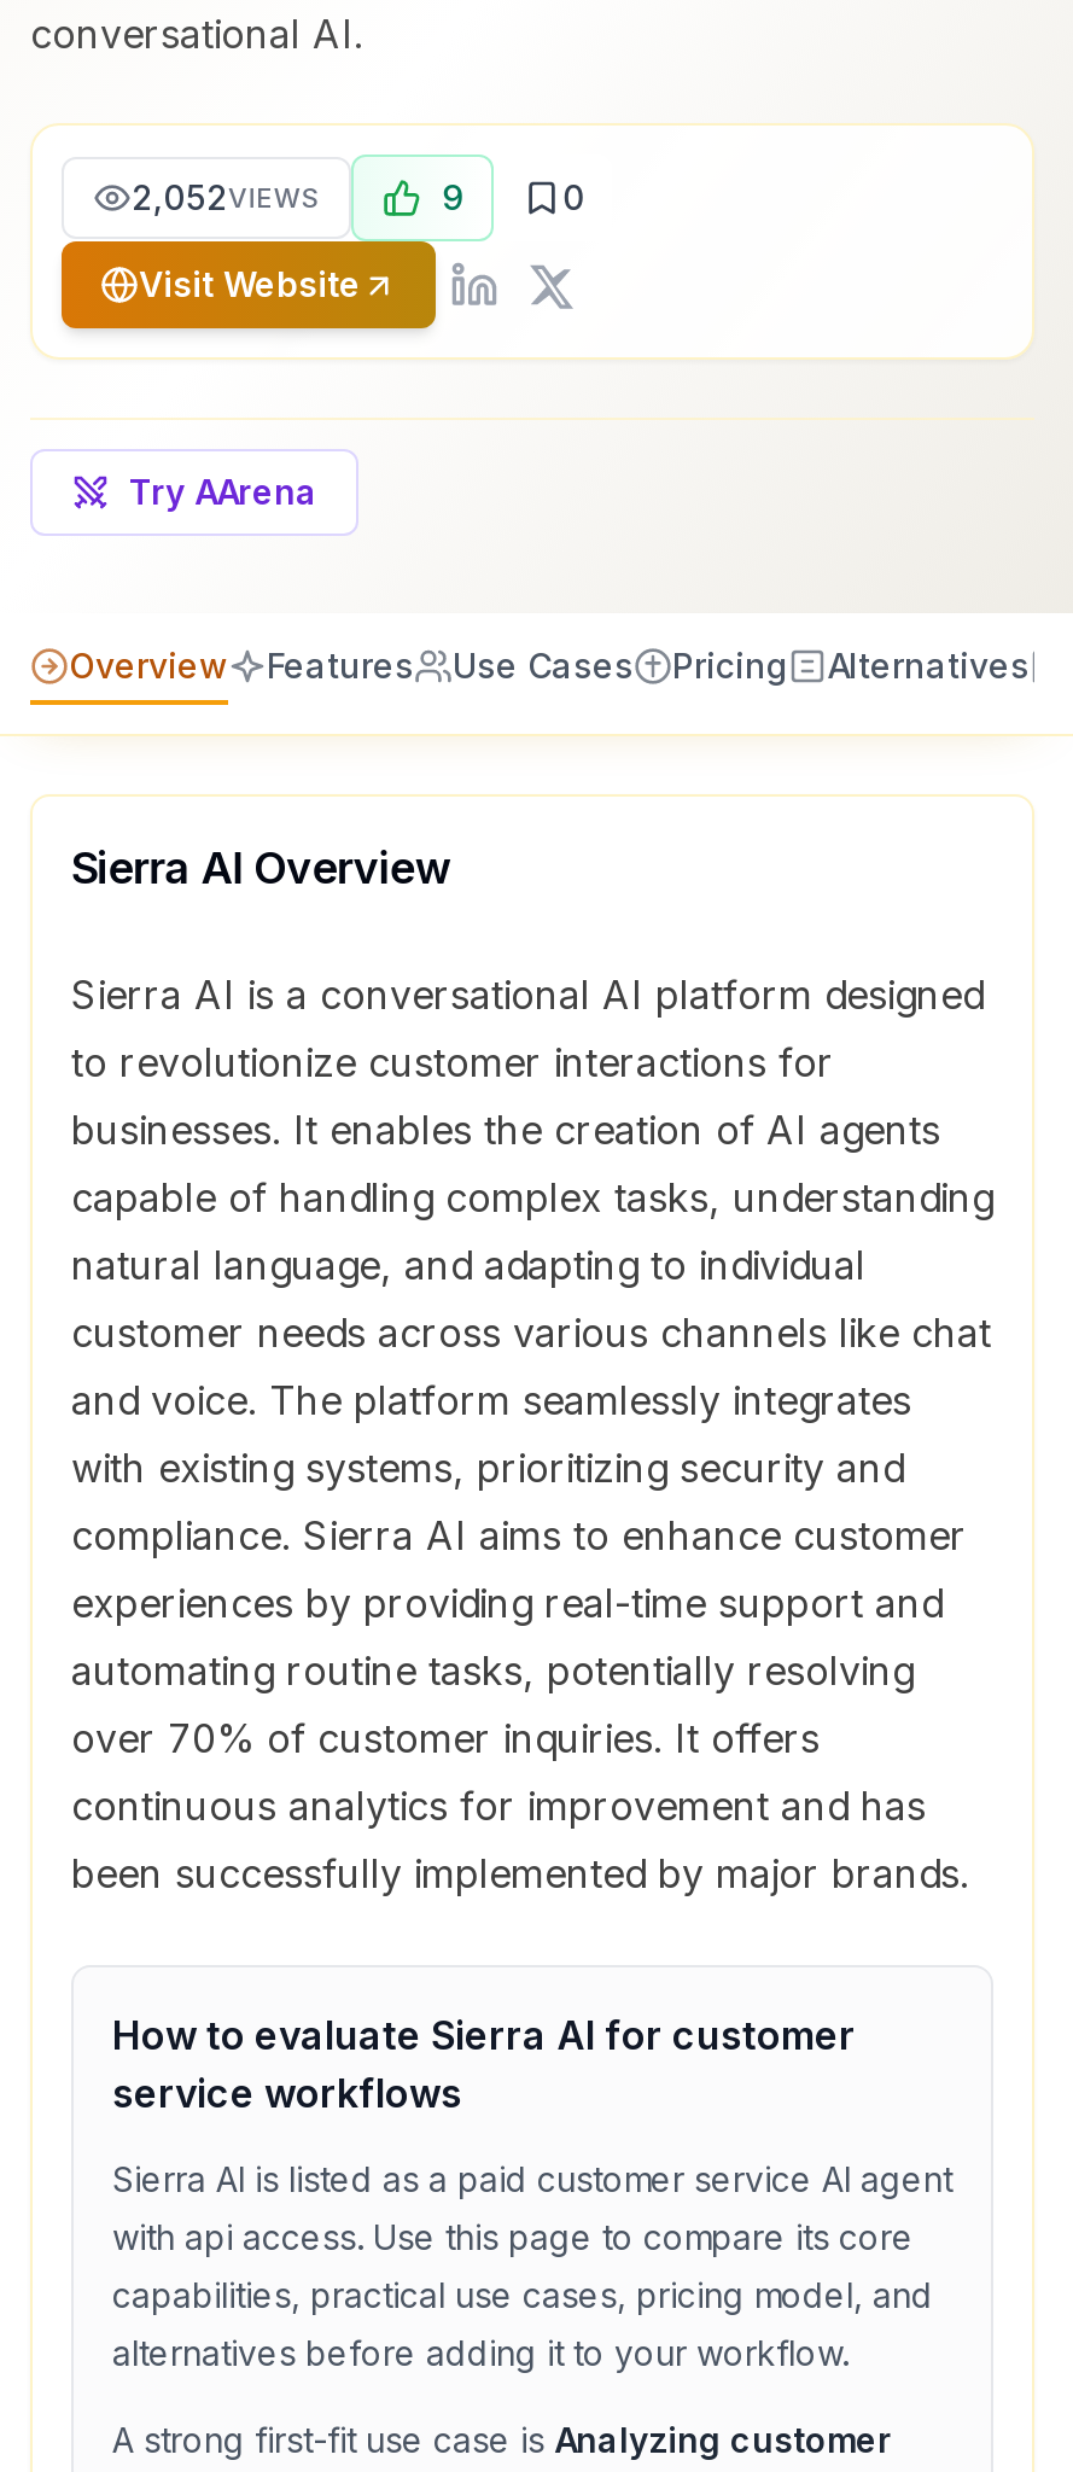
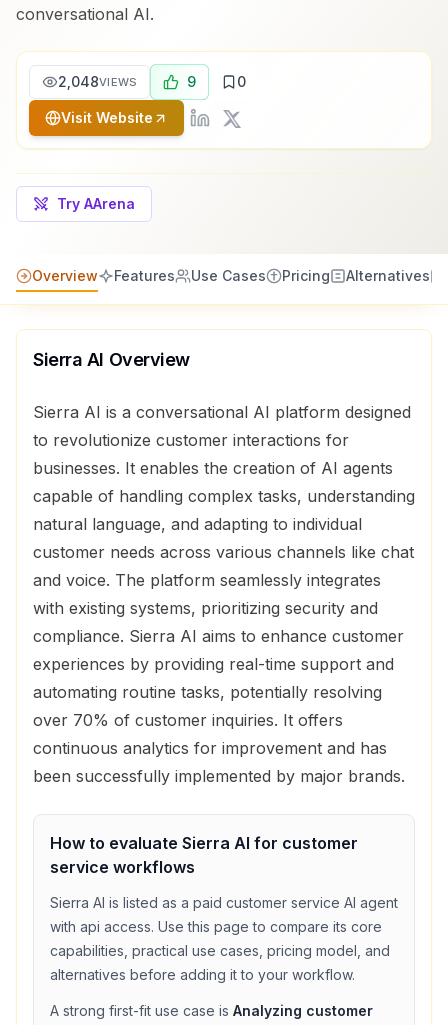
[132,176,321,217] 2,052VIEWS -> [58,73,137,90] 2,048VIEWS

